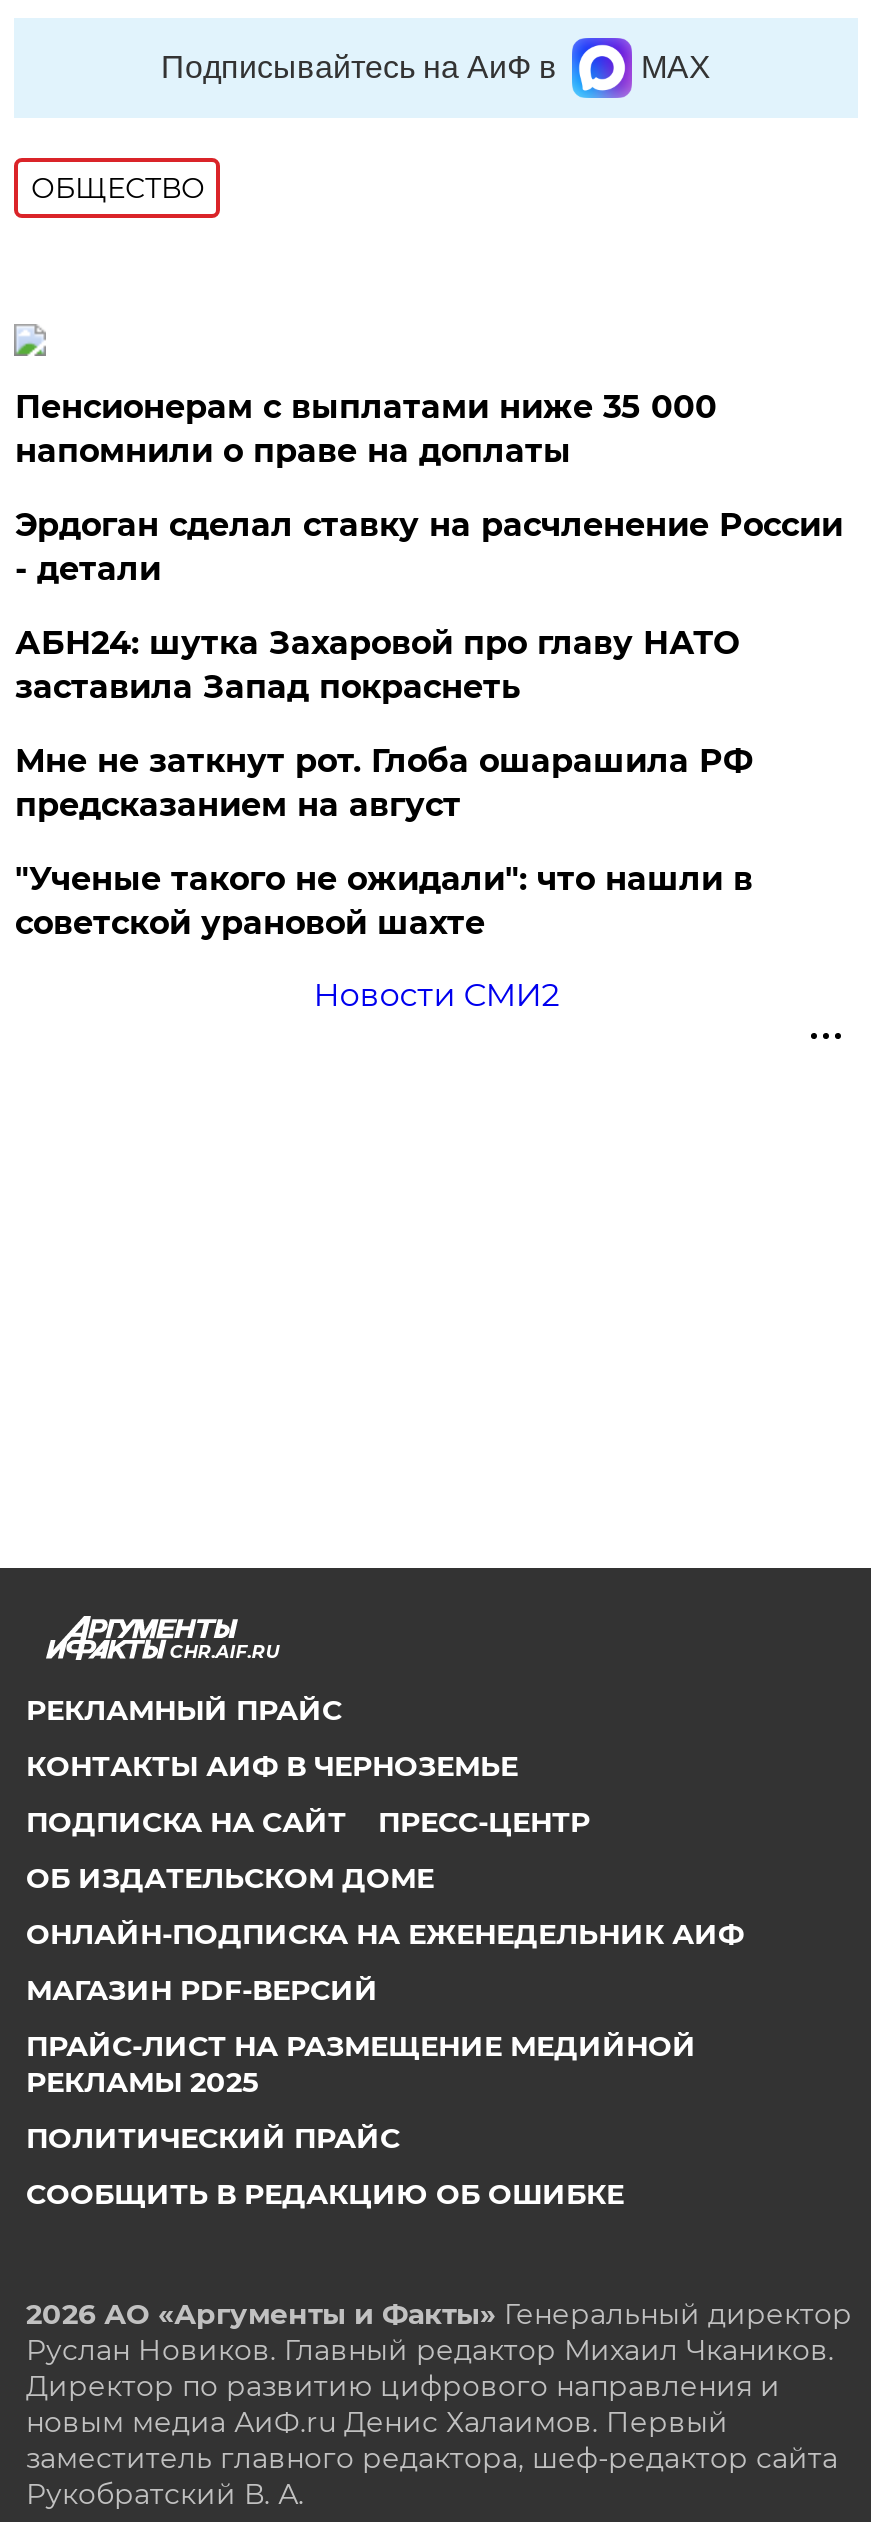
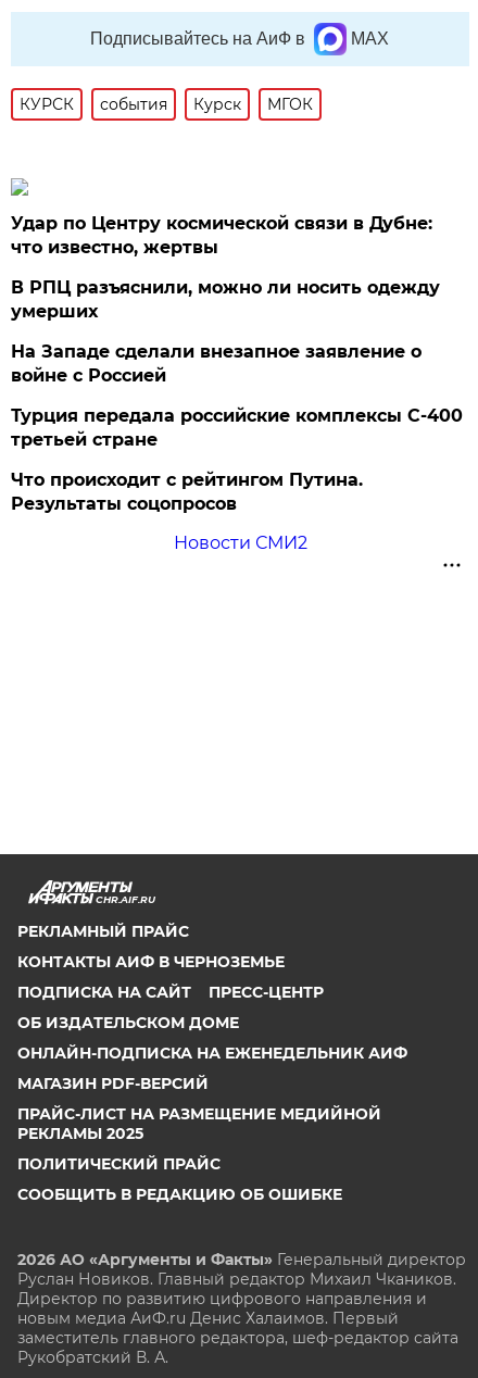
[31,170,205,206] ОБЩЕСТВО -> [20,95,313,114] КУРСК | события | Курск | МГОК
[15,388,717,470] Пенсионерам с выплатами ниже 35 000 | напомнили о праве на доплаты -> [11,213,433,258] Удар по Центру космической связи в Дубне: | что известно, жертвы
[15,506,843,588] Эрдоган сделал ставку на расчленение России | - детали -> [11,277,440,322] В РПЦ разъяснили, можно ли носить одежду | умерших
[15,624,739,706] АБН24: шутка Захаровой про главу НАТО | заставила Запад покраснеть -> [11,341,422,386] На Западе сделали внезапное заявление о | войне с Россией
[15,742,753,824] Мне не заткнут рот. Глоба ошарашила РФ | предсказанием на август -> [11,406,463,450] Турция передала российские комплексы С-400 | третьей стране
[15,860,753,942] "Ученые такого не ожидали": что нашли в | советской урановой шахте -> [11,470,363,514] Что происходит с рейтингом Путина. | Результаты соцопросов

